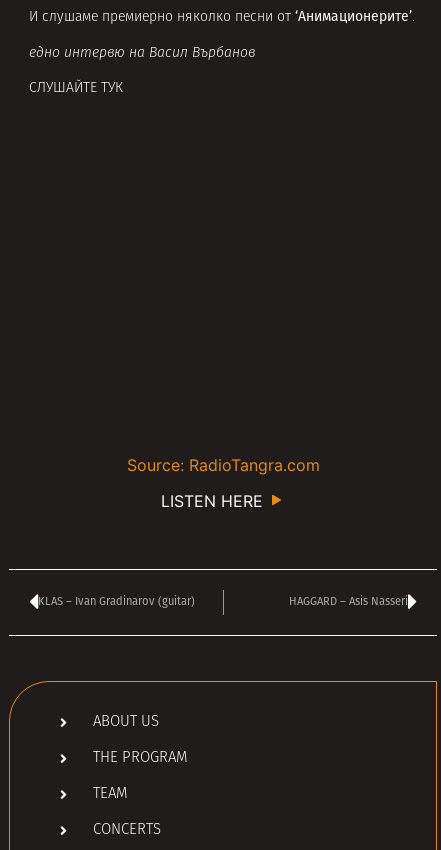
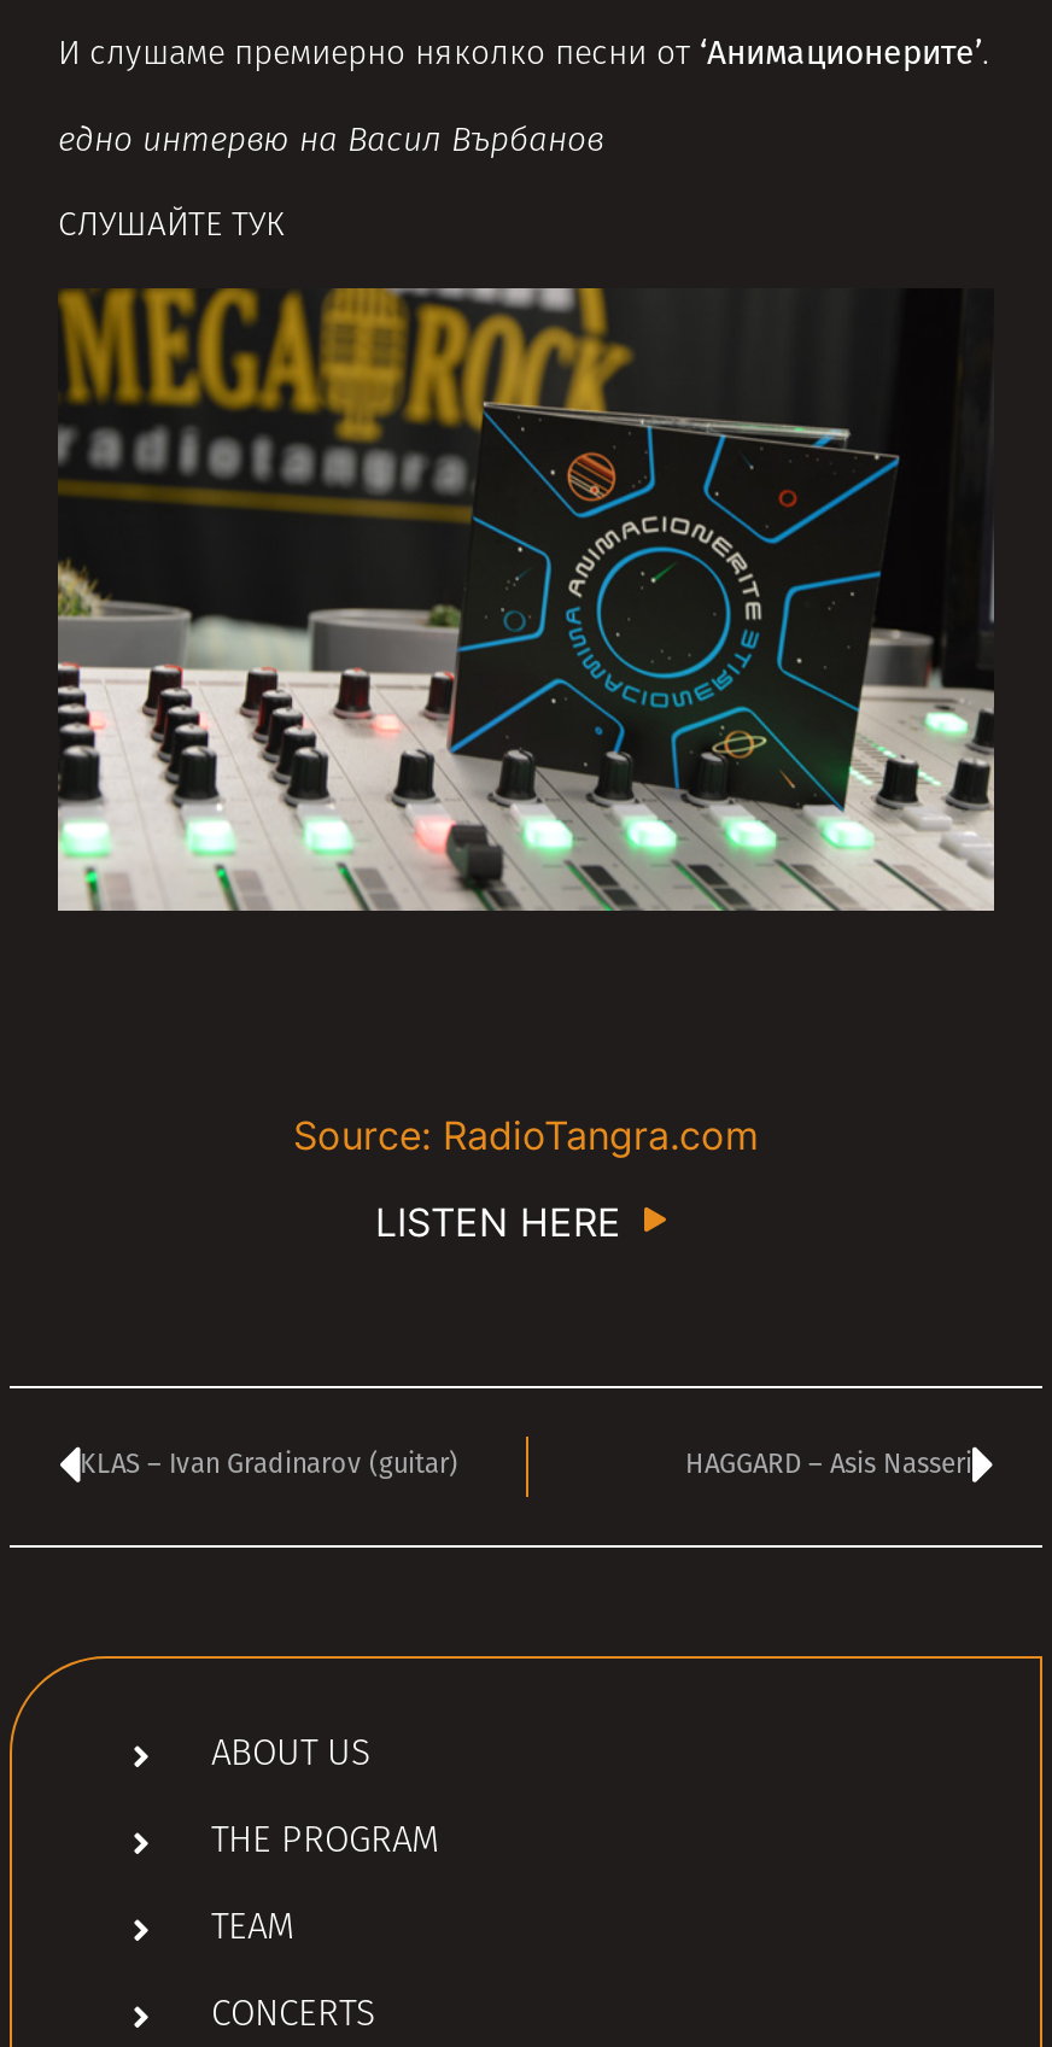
none -> [55,286,997,913] [image]

